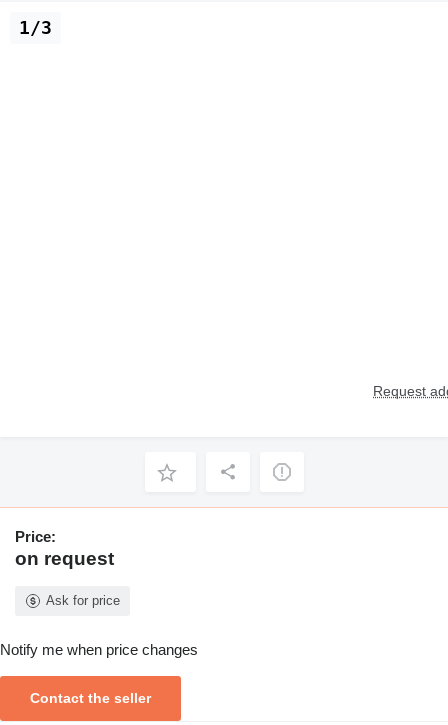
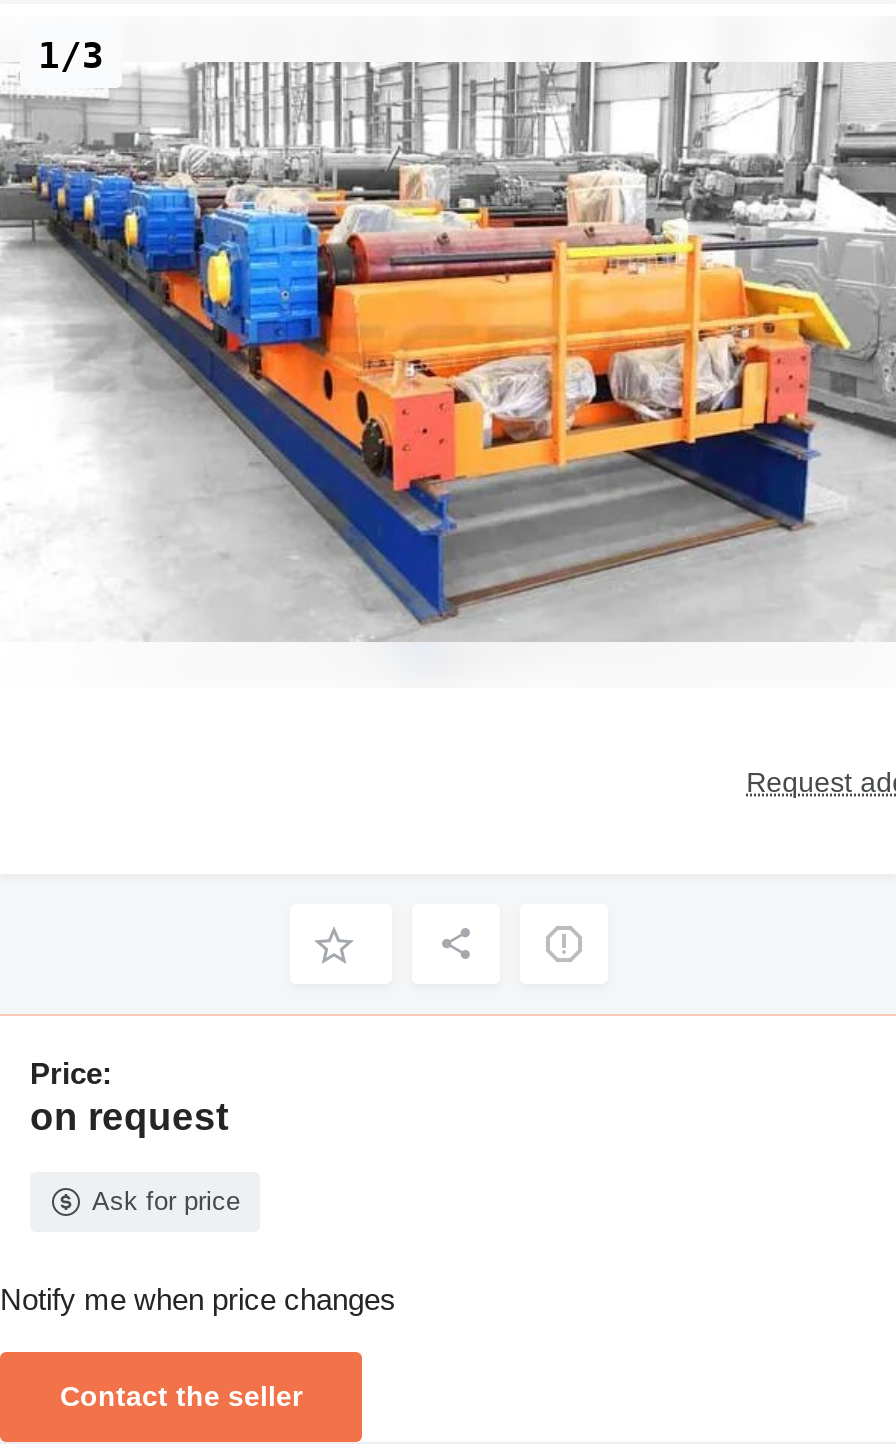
none -> [6,60,890,644] [image]

